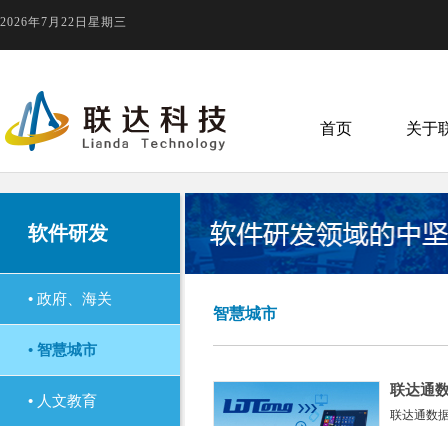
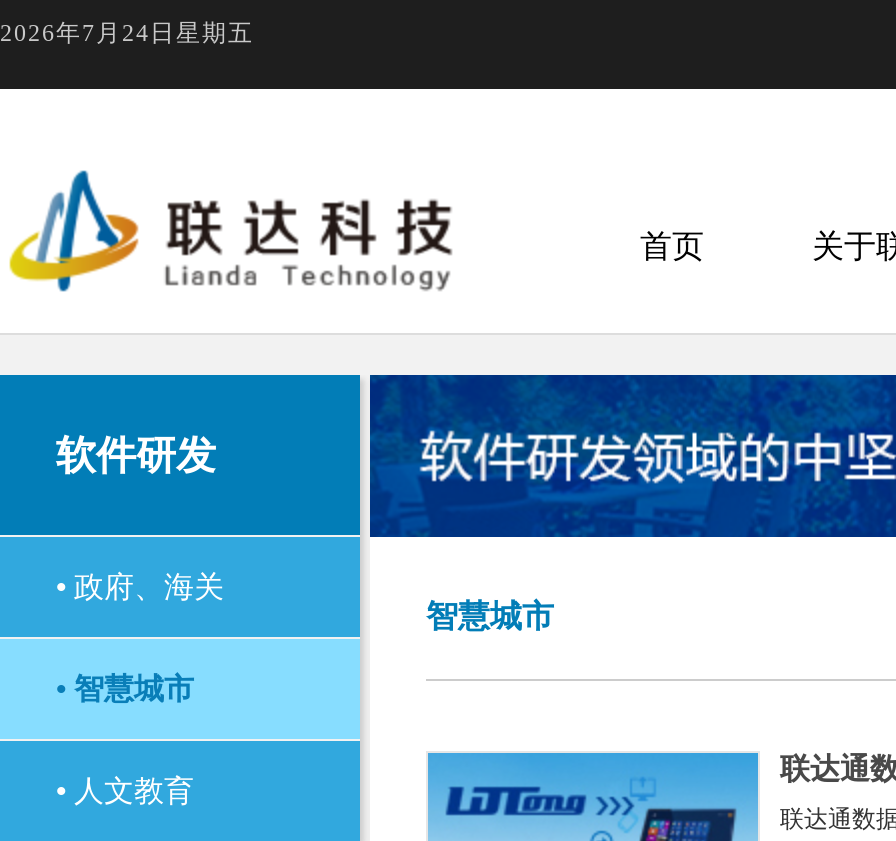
[0,15,127,29] 2026年7月22日星期三 -> [0,19,254,47] 2026年7月24日星期五

